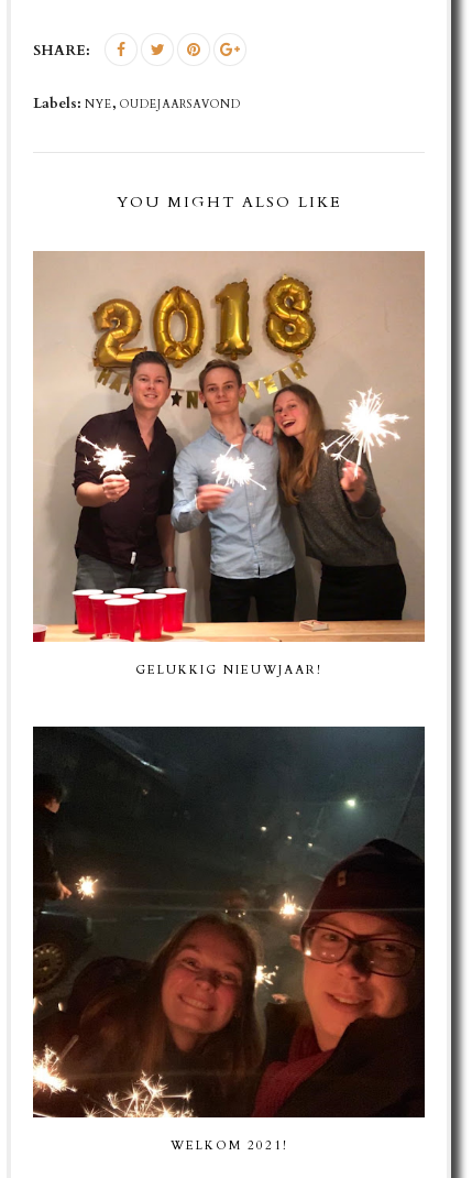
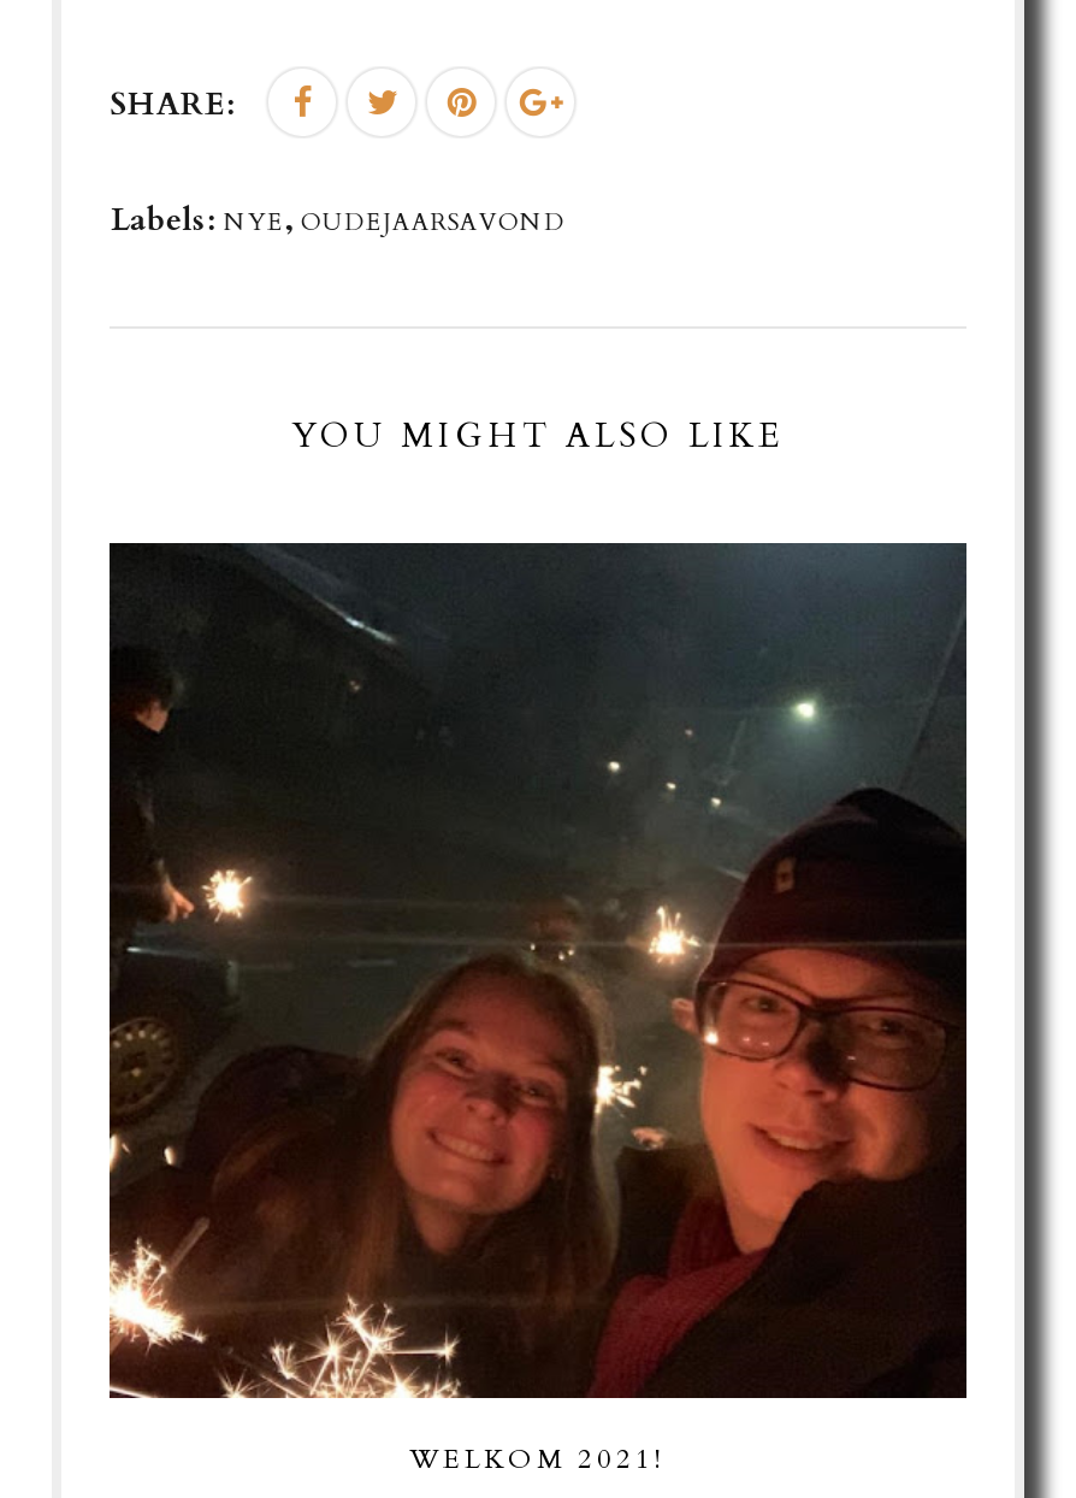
[33,251,426,678] [image] | GELUKKIG NIEUWJAAR! -> none

